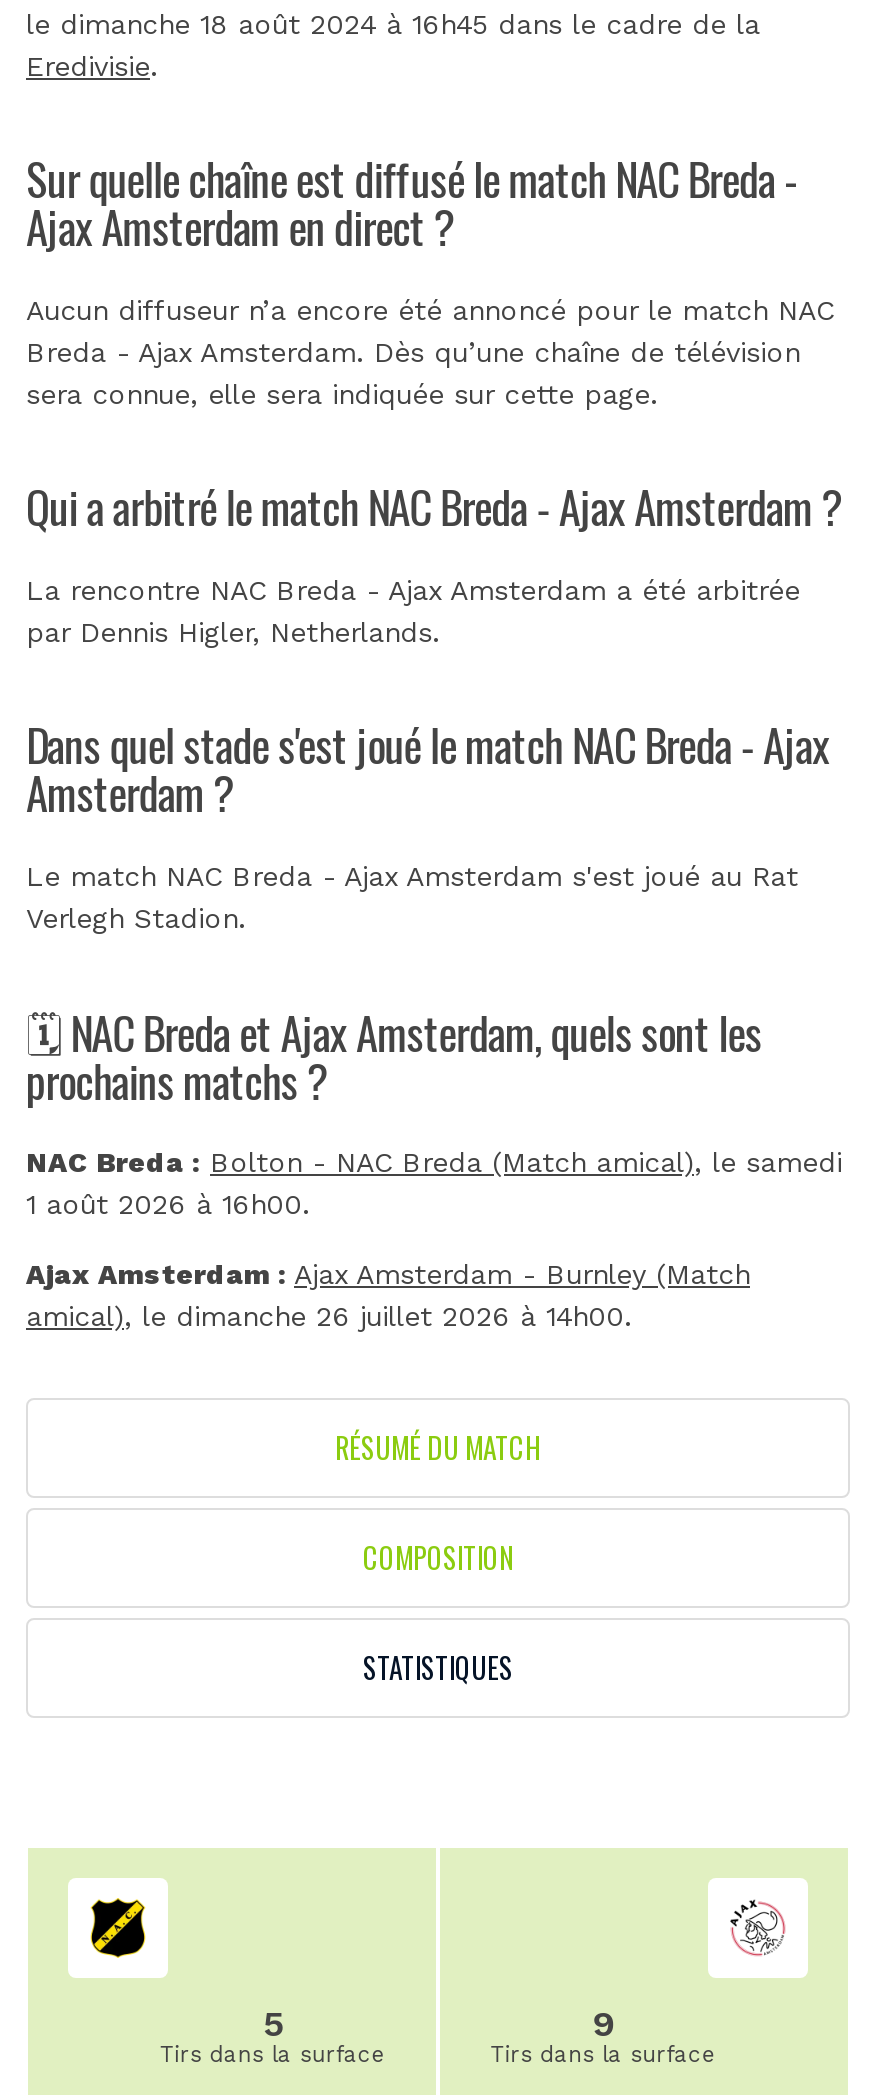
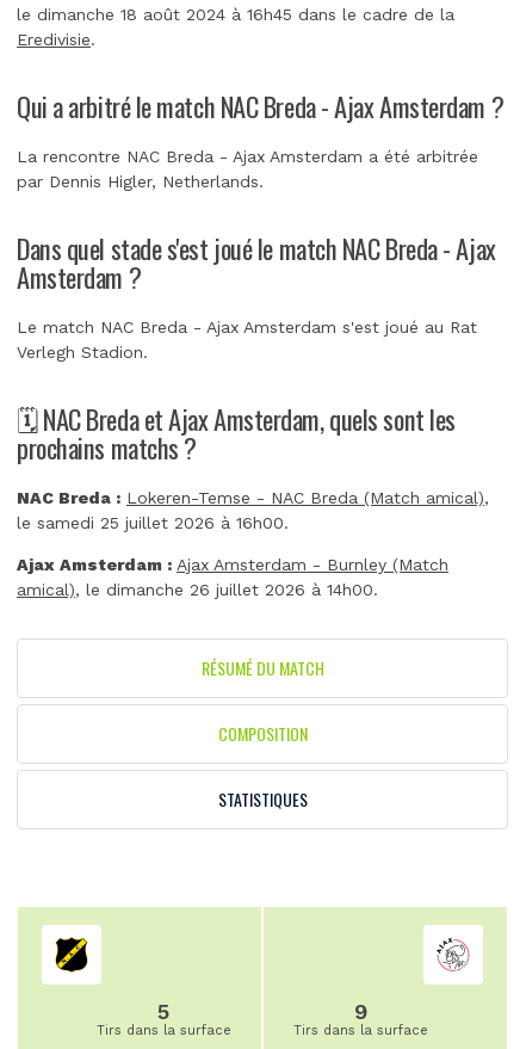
[26,144,834,410] Sur quelle chaîne est diffusé le match NAC Breda - | Ajax Amsterdam en direct ? | Aucun diffuseur n’a encore été annoncé pour le match NAC | Breda - Ajax Amsterdam. Dès qu’une chaîne de télévision | sera connue, elle sera indiquée sur cette page. -> none
[26,1147,842,1221] NAC Breda : Bolton - NAC Breda (Match amical), le samedi | 1 août 2026 à 16h00. -> [17,488,489,533] NAC Breda : Lokeren-Temse - NAC Breda (Match amical), | le samedi 25 juillet 2026 à 16h00.

